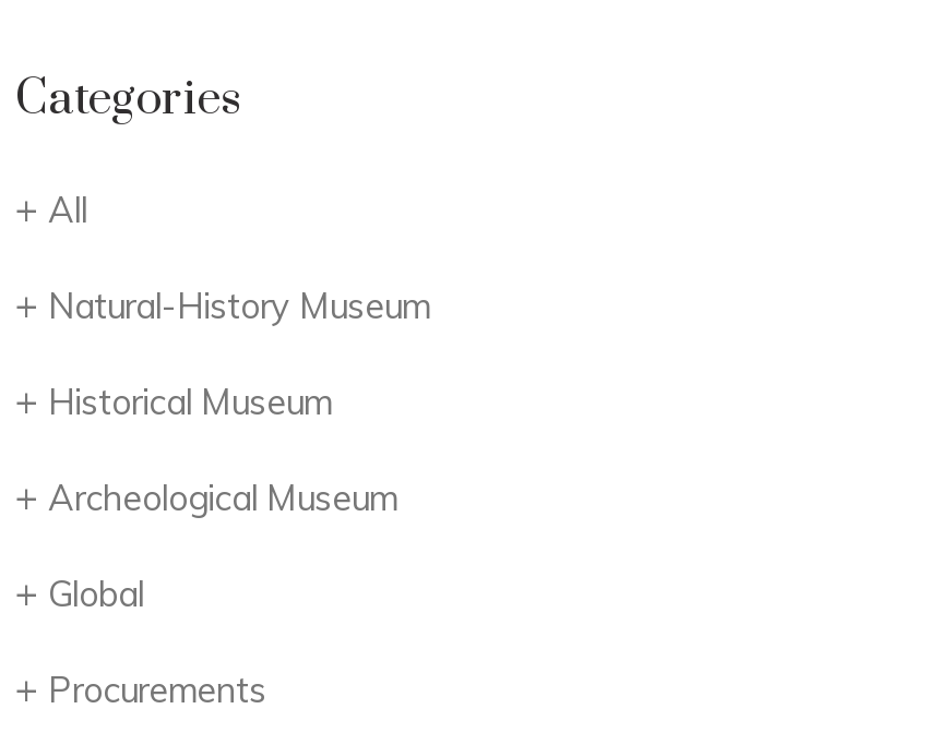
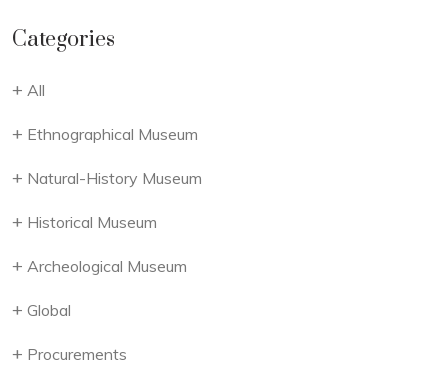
none -> [27,124,198,144] Ethnographical Museum

